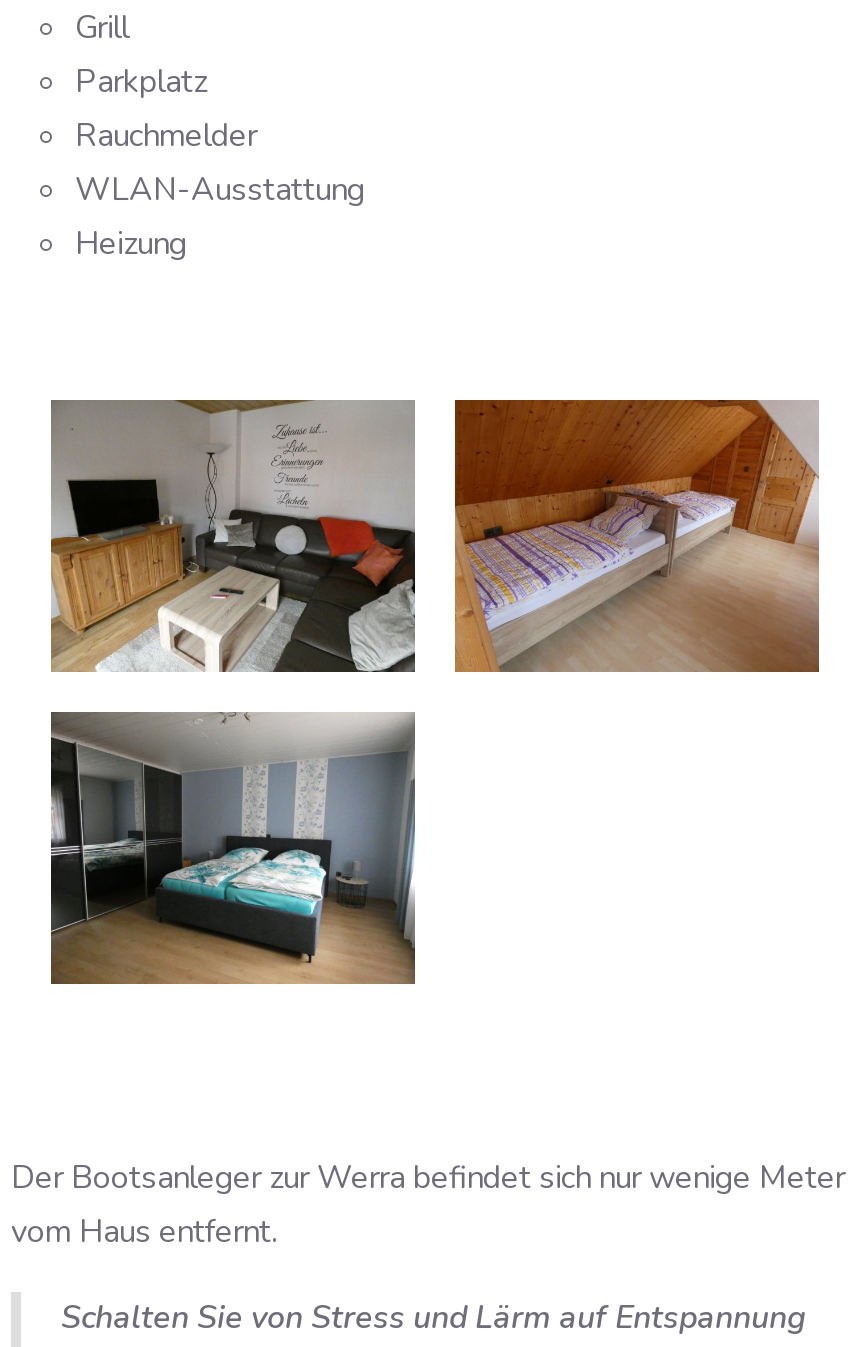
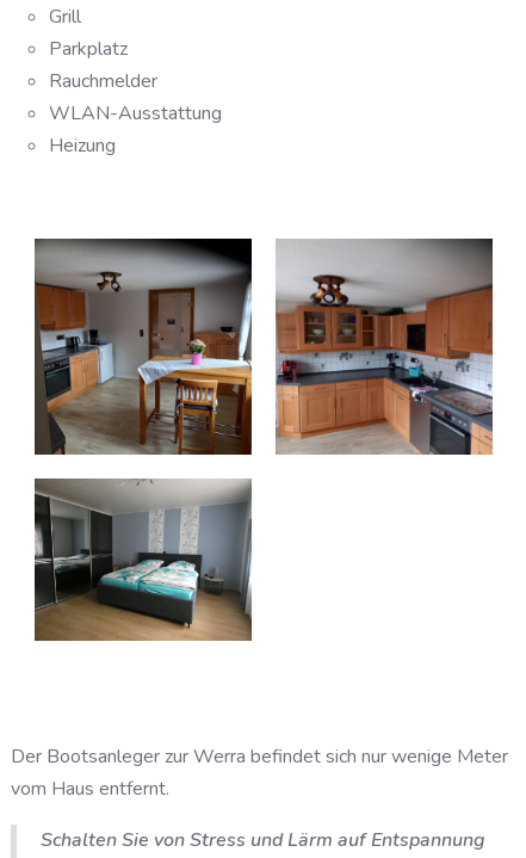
[49,398,417,674] [image] -> [33,237,253,456] [image]
[453,398,819,674] [image] -> [276,239,494,455] [image]

